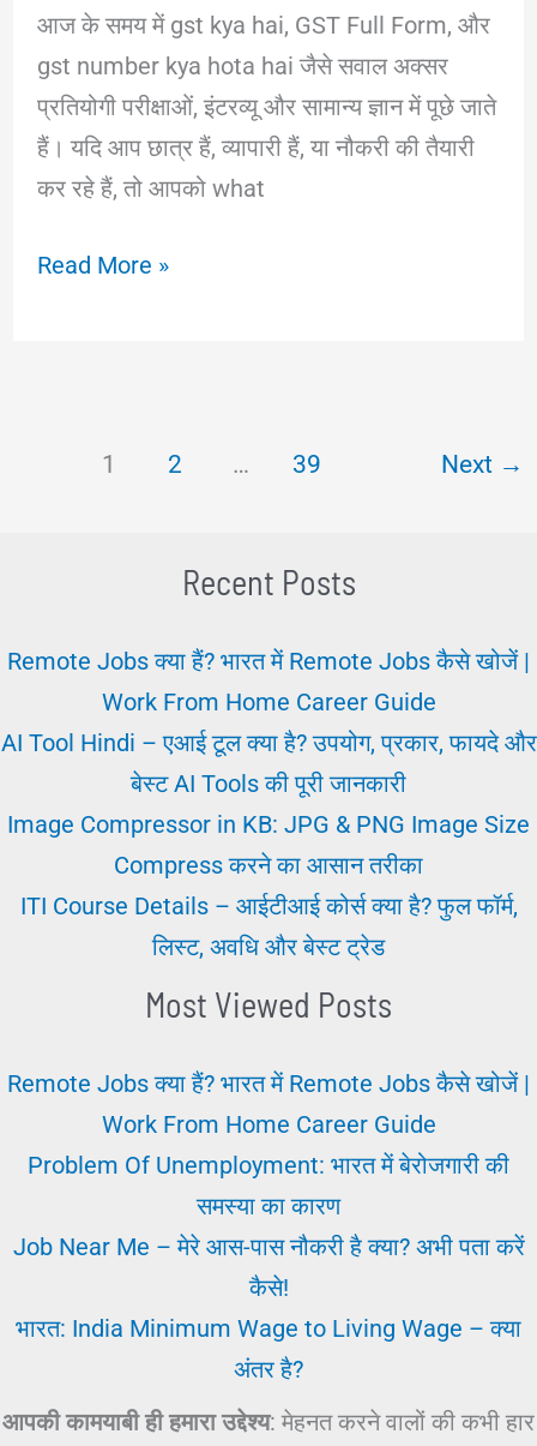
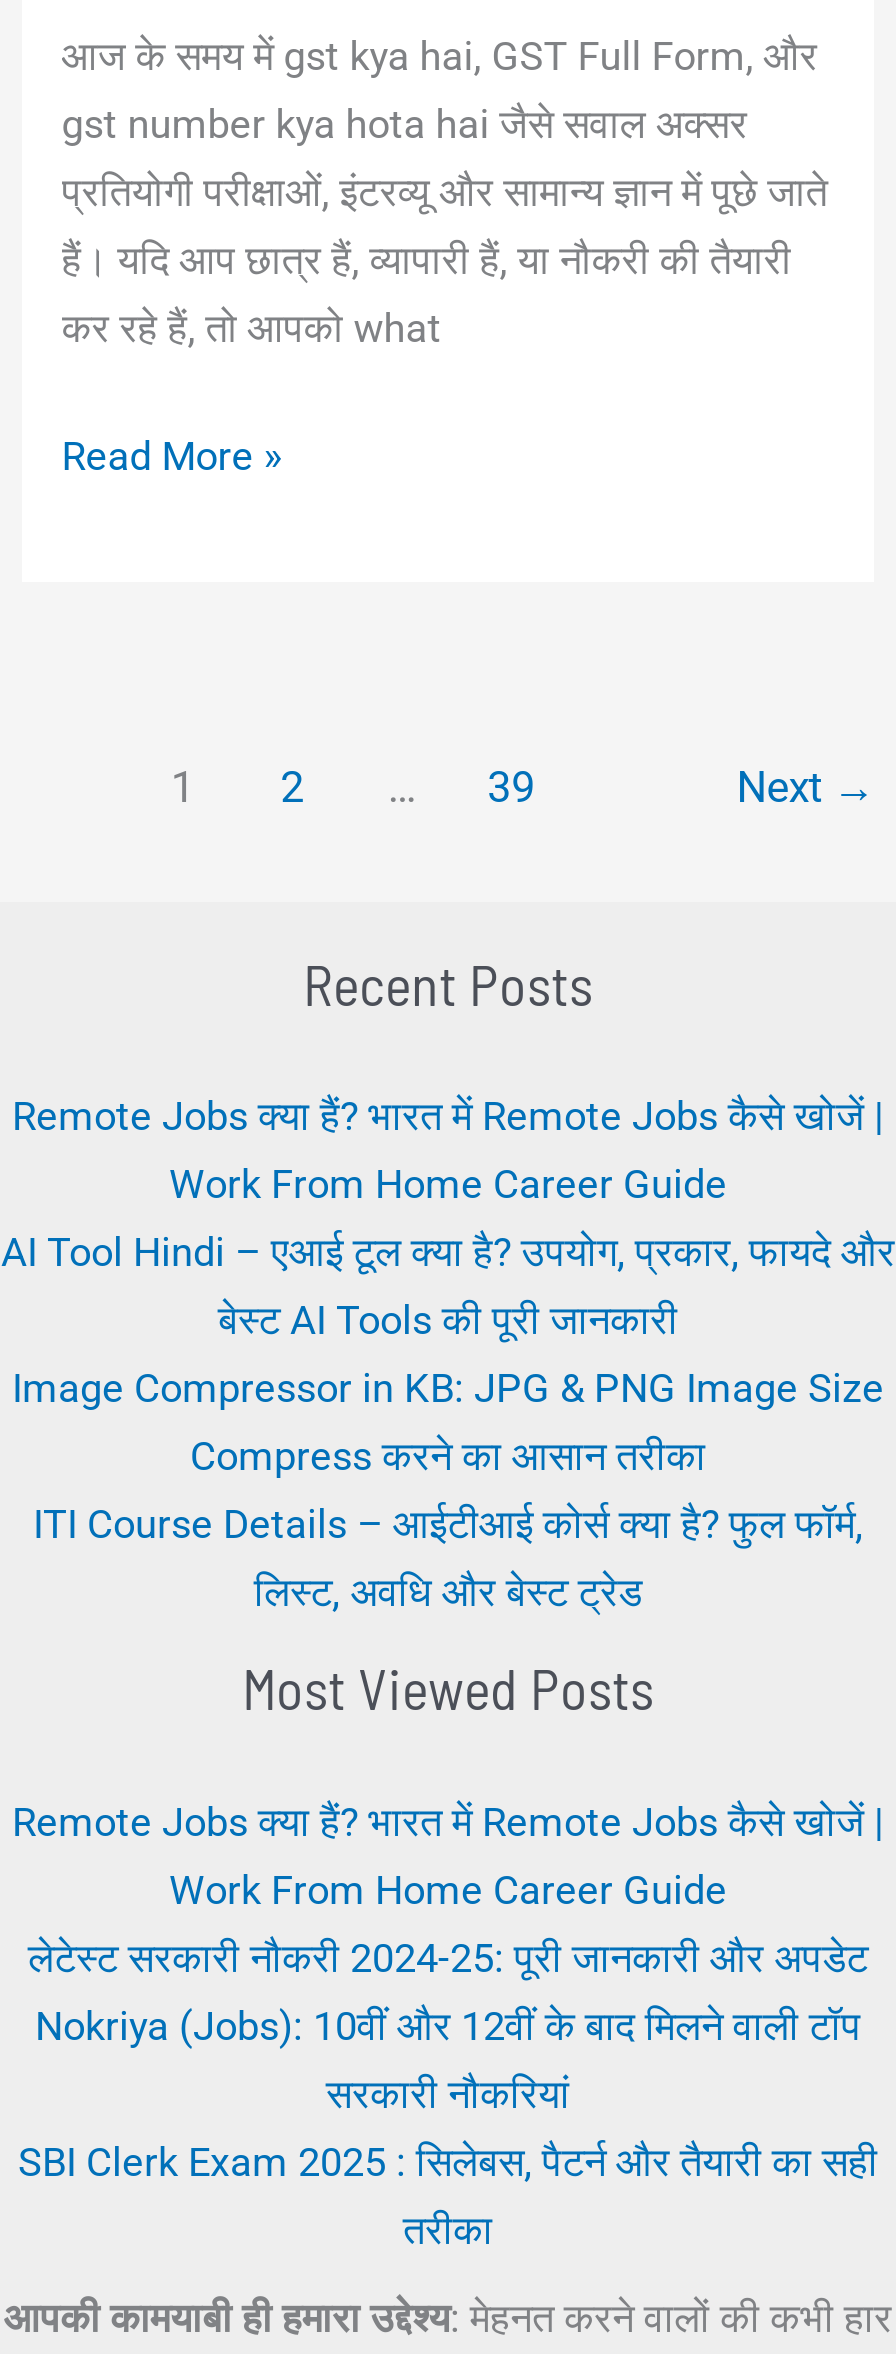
[13,1151,524,1384] Problem Of Unemployment: भारत में बेरोजगारी की | समस्या का कारण | Job Near Me – मेरे आस-पास नौकरी है क्या? अभी पता करें | कैसे! | भारत: India Minimum Wage to Living Wage – क्या | अंतर है? -> [18,1933,878,2253] लेटेस्ट सरकारी नौकरी 2024-25: पूरी जानकारी और अपडेट | Nokriya (Jobs): 10वीं और 12वीं के बाद मिलने वाली टॉप | सरकारी नौकरियां | SBI Clerk Exam 2025 : सिलेबस, पैटर्न और तैयारी का सही | तरीका

